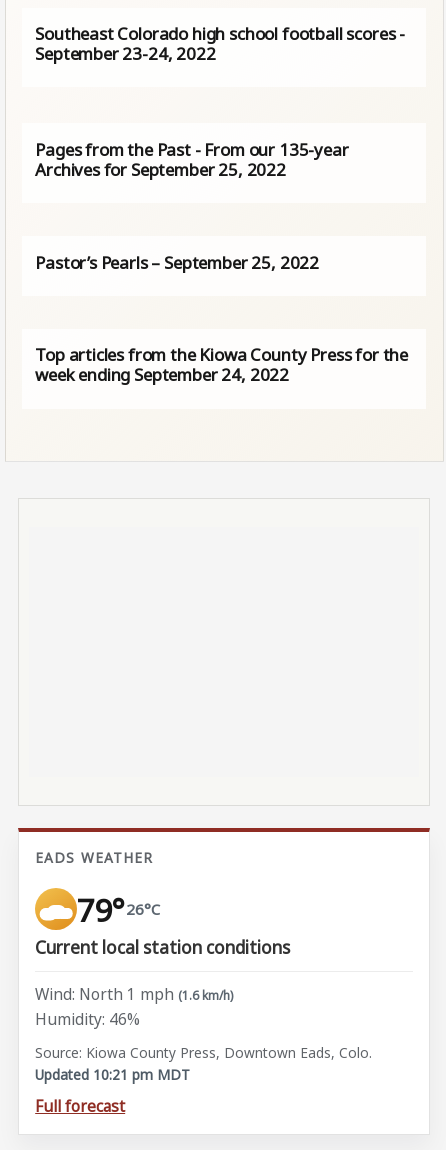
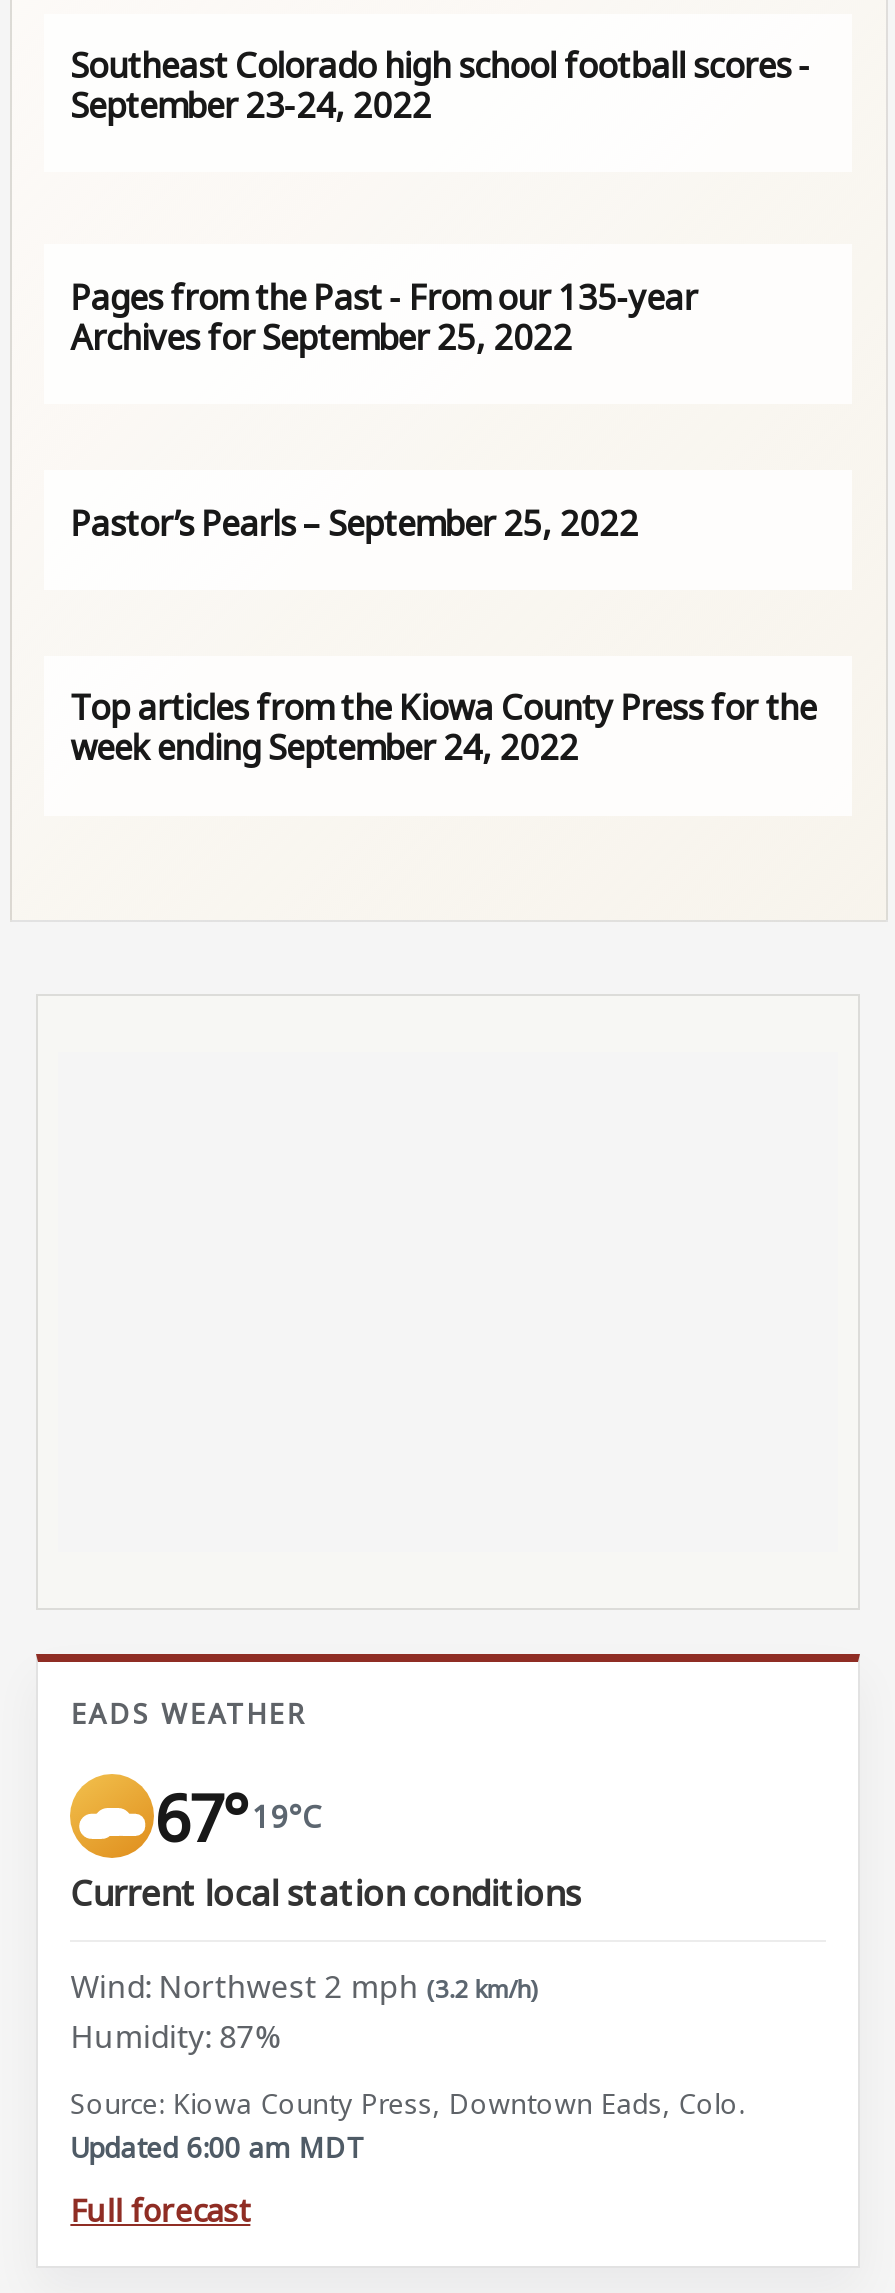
[77,887,160,930] 79° 26°C -> [155,1773,320,1859] 67° 19°C
[35,983,233,1005] Wind: North 1 mph (1.6 km/h) -> [70,1963,536,2007] Wind: Northwest 2 mph (3.2 km/h)
[35,1008,140,1030] Humidity: 46% -> [70,2014,280,2058] Humidity: 87%
[35,1065,190,1084] Updated 10:21 pm MDT -> [70,2128,364,2166] Updated 6:00 am MDT

